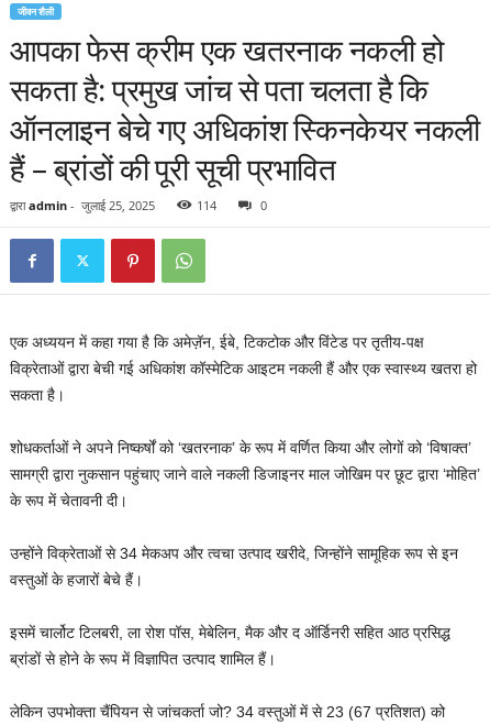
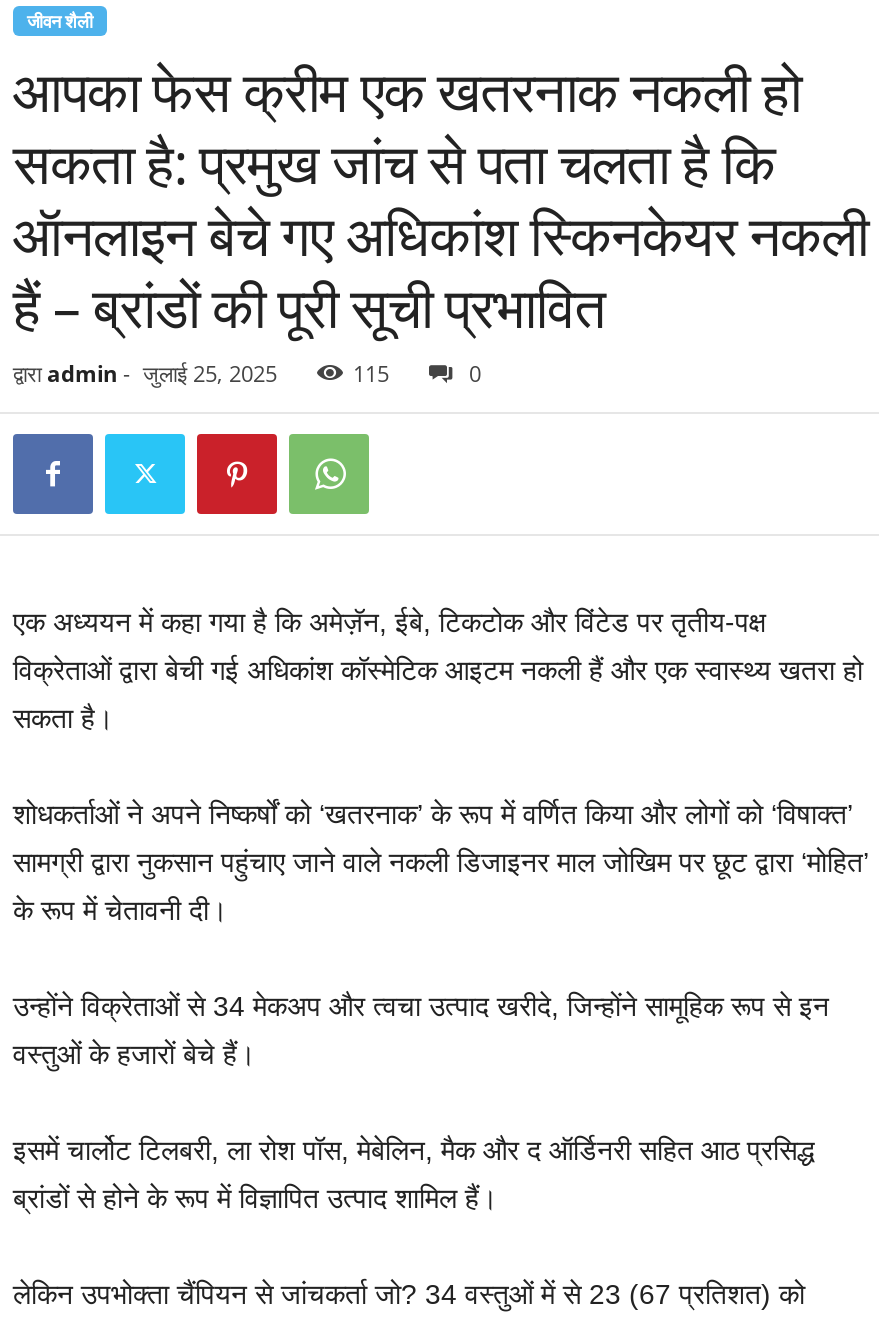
[197,197,216,213] 114 -> [353,358,389,388] 115

